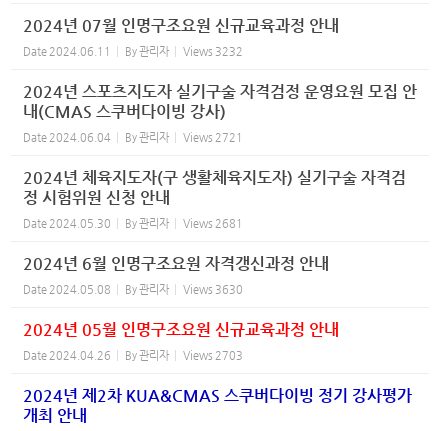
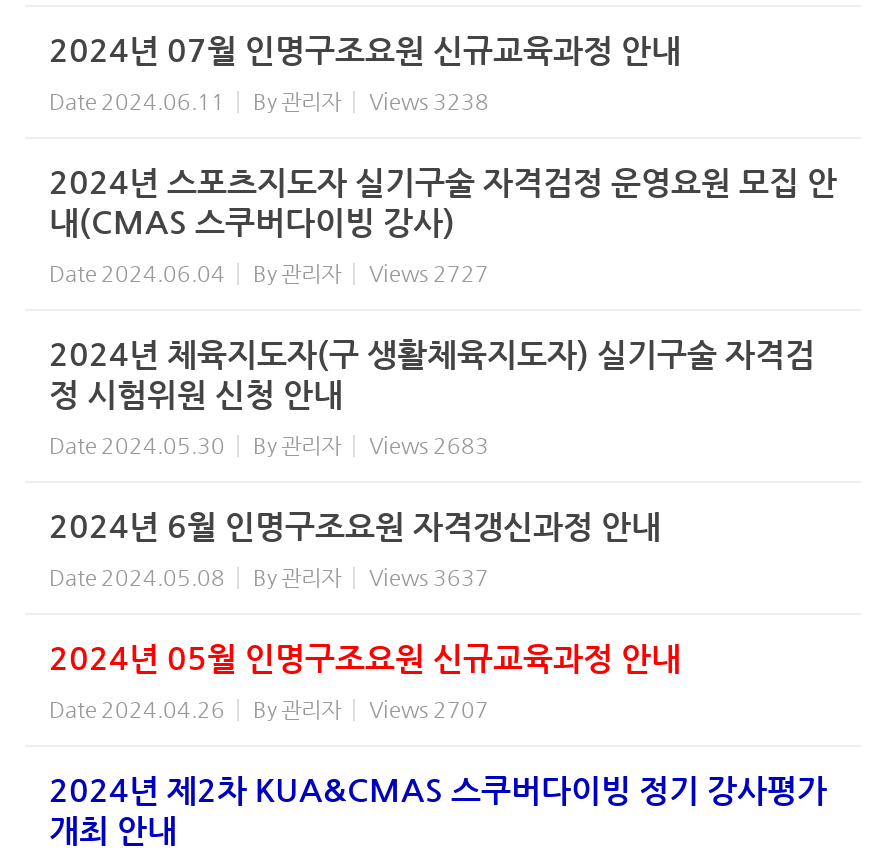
[23,45,243,58] Date 2024.06.11 By 관리자 Views 3232 -> [49,89,489,115] Date 2024.06.11 By 관리자 Views 3238
[23,131,243,144] Date 2024.06.04 By 관리자 Views 2721 -> [49,261,489,287] Date 2024.06.04 By 관리자 Views 2727
[23,217,243,230] Date 2024.05.30 By 관리자 Views 2681 -> [49,433,489,459] Date 2024.05.30 By 관리자 Views 2683
[23,283,243,296] Date 2024.05.08 By 관리자 Views 3630 -> [49,565,489,591] Date 2024.05.08 By 관리자 Views 3637
[23,349,243,362] Date 2024.04.26 By 관리자 Views 2703 -> [49,697,489,723] Date 2024.04.26 By 관리자 Views 2707

